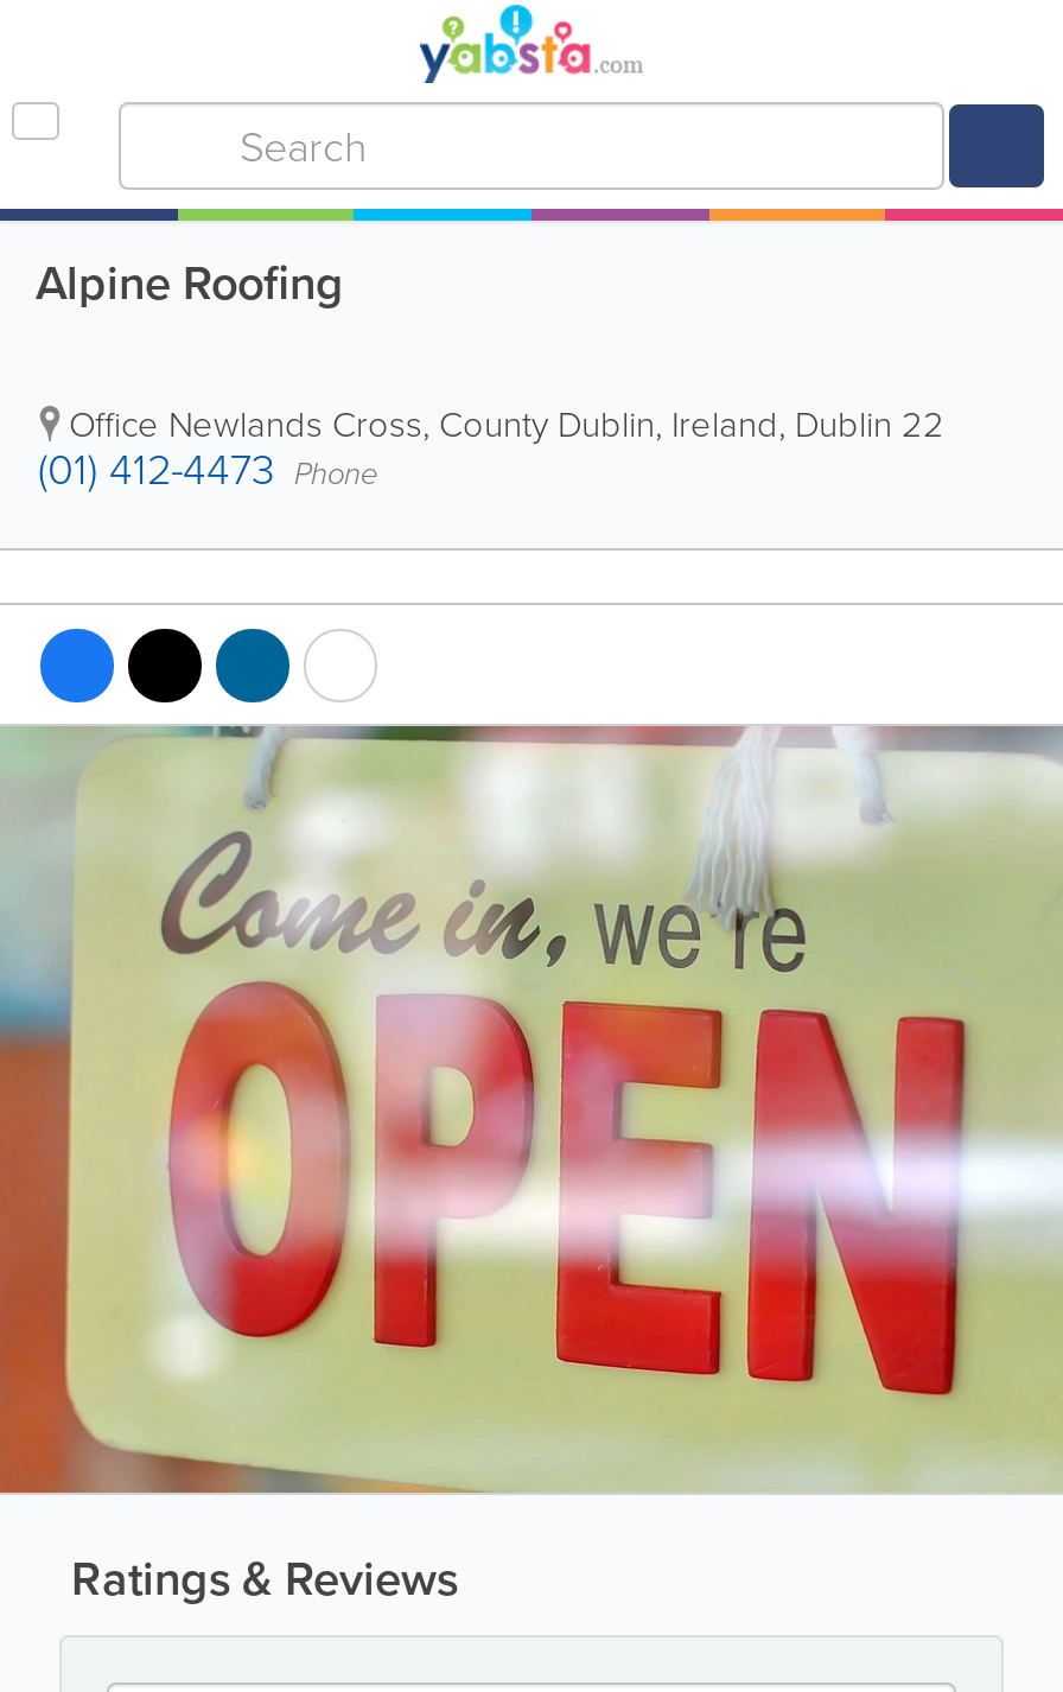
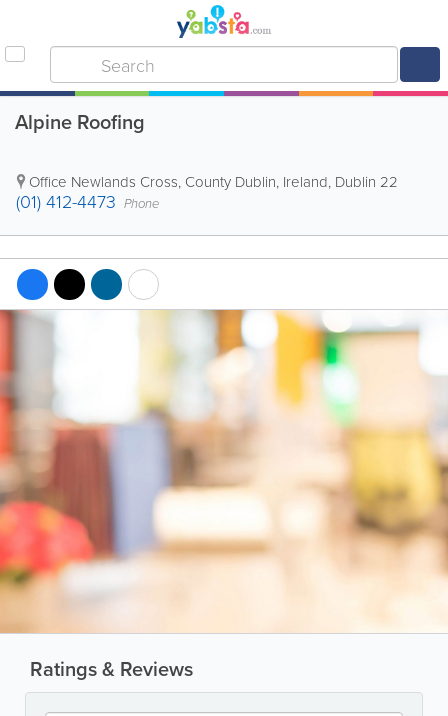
[7,724,1056,1495] [image] -> [3,309,445,634] [image]

